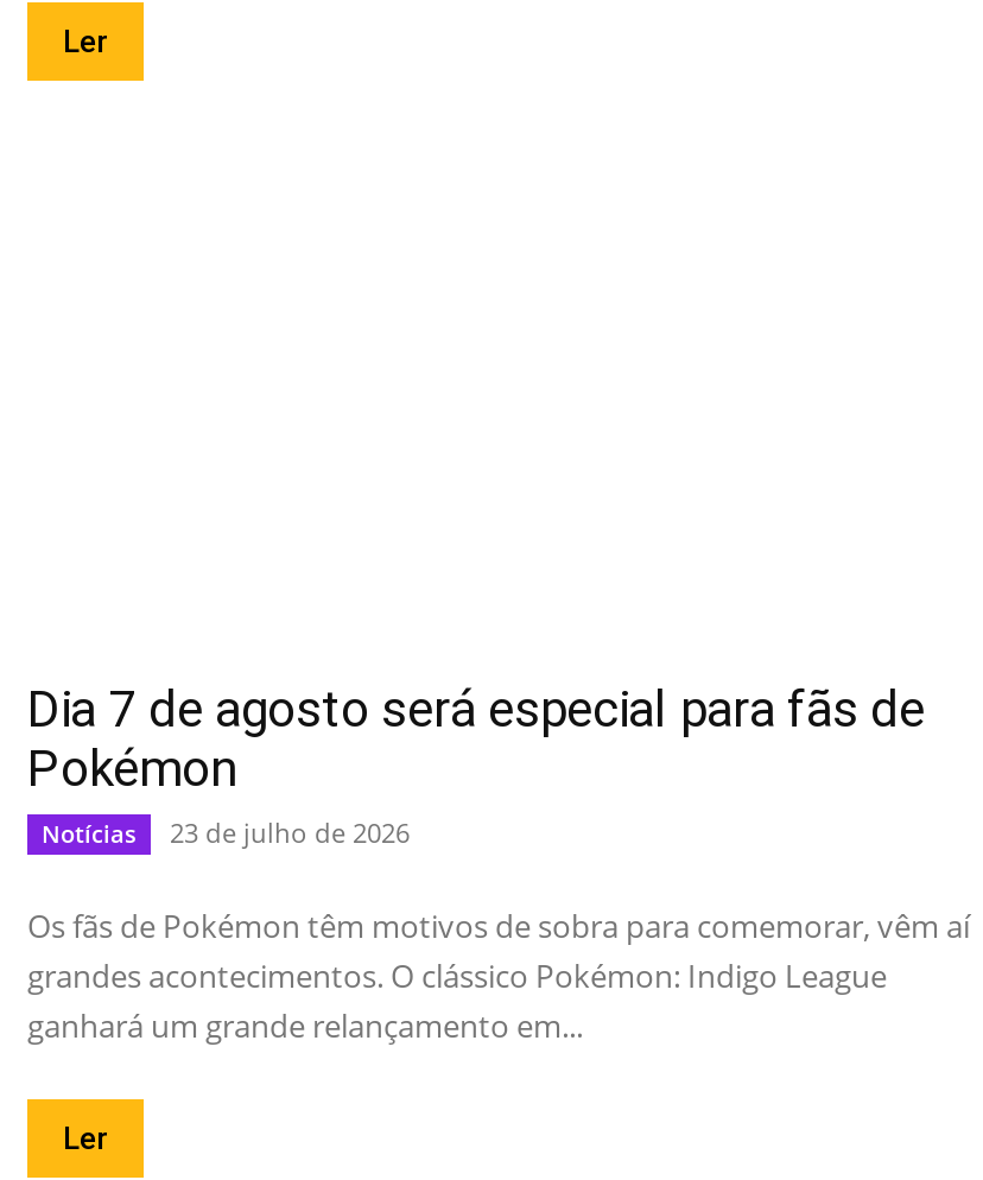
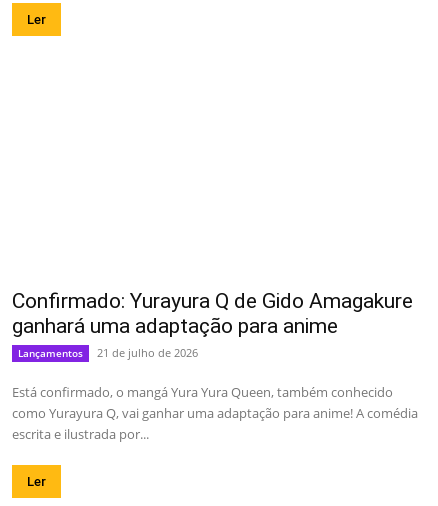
[27,681,925,850] Dia 7 de agosto será especial para fãs de | Pokémon | Notícias | 23 de julho de 2026 -> [12,289,413,360] Confirmado: Yurayura Q de Gido Amagakure | ganhará uma adaptação para anime | Lançamentos | 21 de julho de 2026
[27,904,970,1047] Os fãs de Pokémon têm motivos de sobra para comemorar, vêm aí | grandes acontecimentos. O clássico Pokémon: Indigo League | ganhará um grande relançamento em... -> [12,383,418,443] Está confirmado, o mangá Yura Yura Queen, também conhecido | como Yurayura Q, vai ganhar uma adaptação para anime! A comédia | escrita e ilustrada por...

